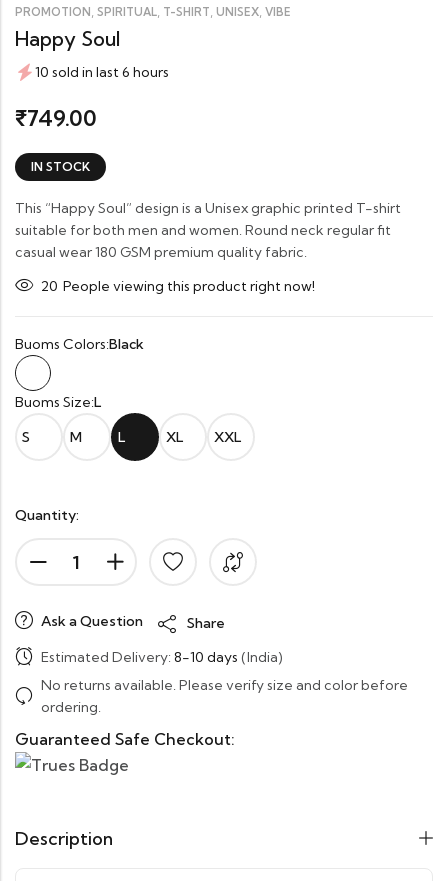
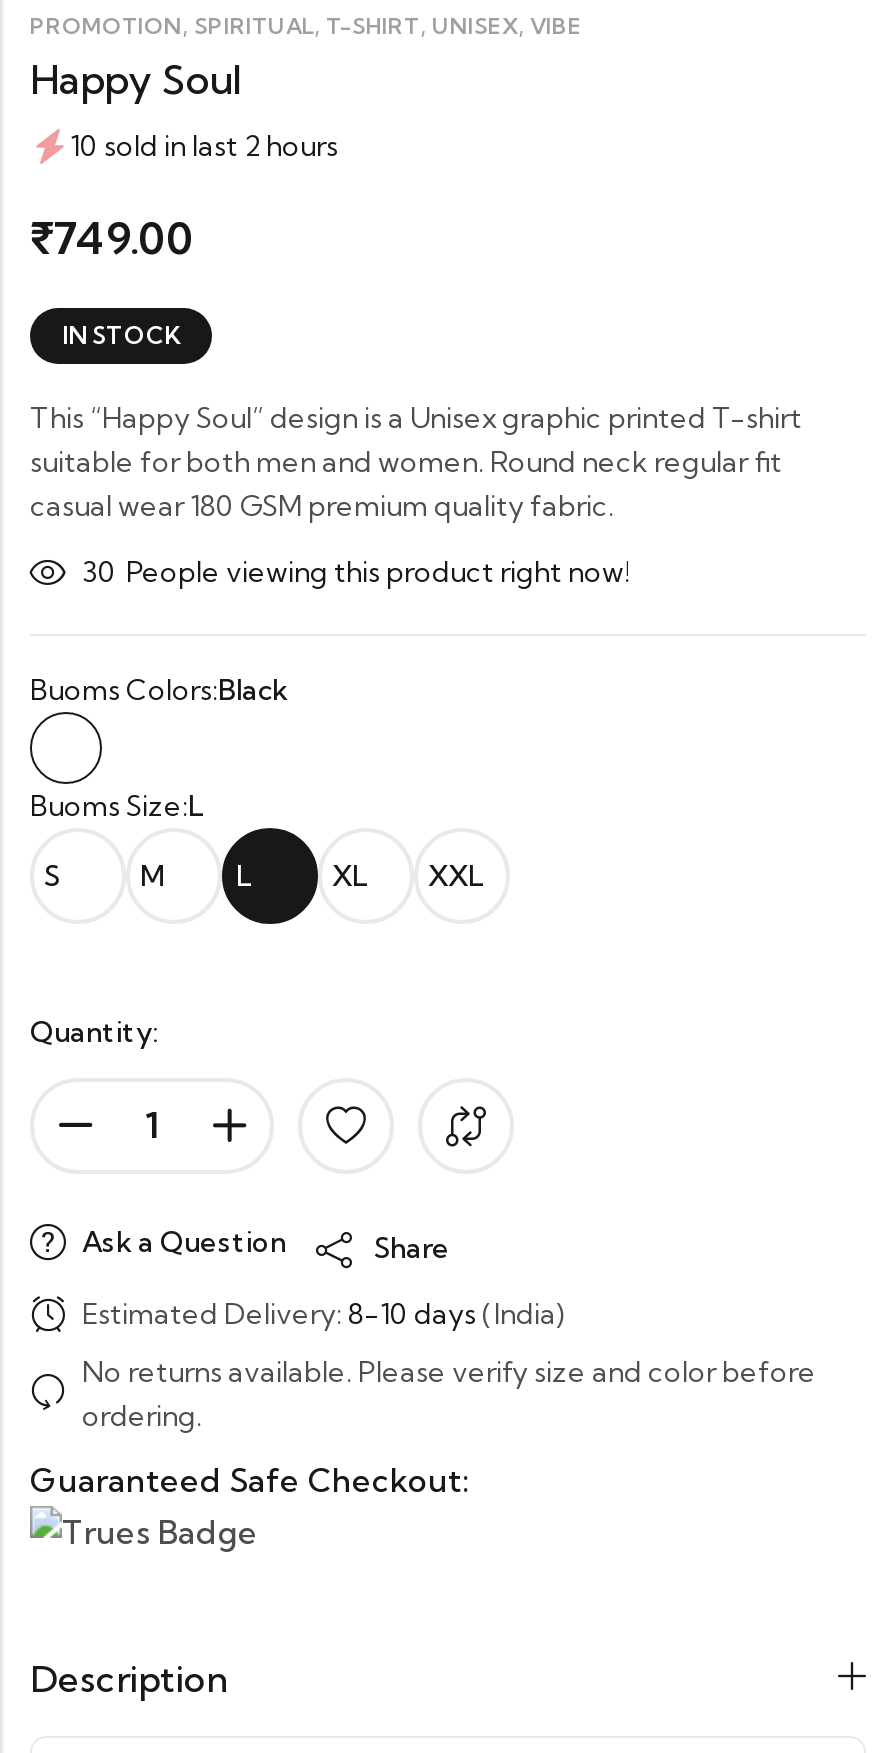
[35,63,169,81] 10 sold in last 6 hours -> [70,127,338,163] 10 sold in last 2 hours
[41,277,315,295] 20 People viewing this product right now! -> [82,554,630,590] 30 People viewing this product right now!

